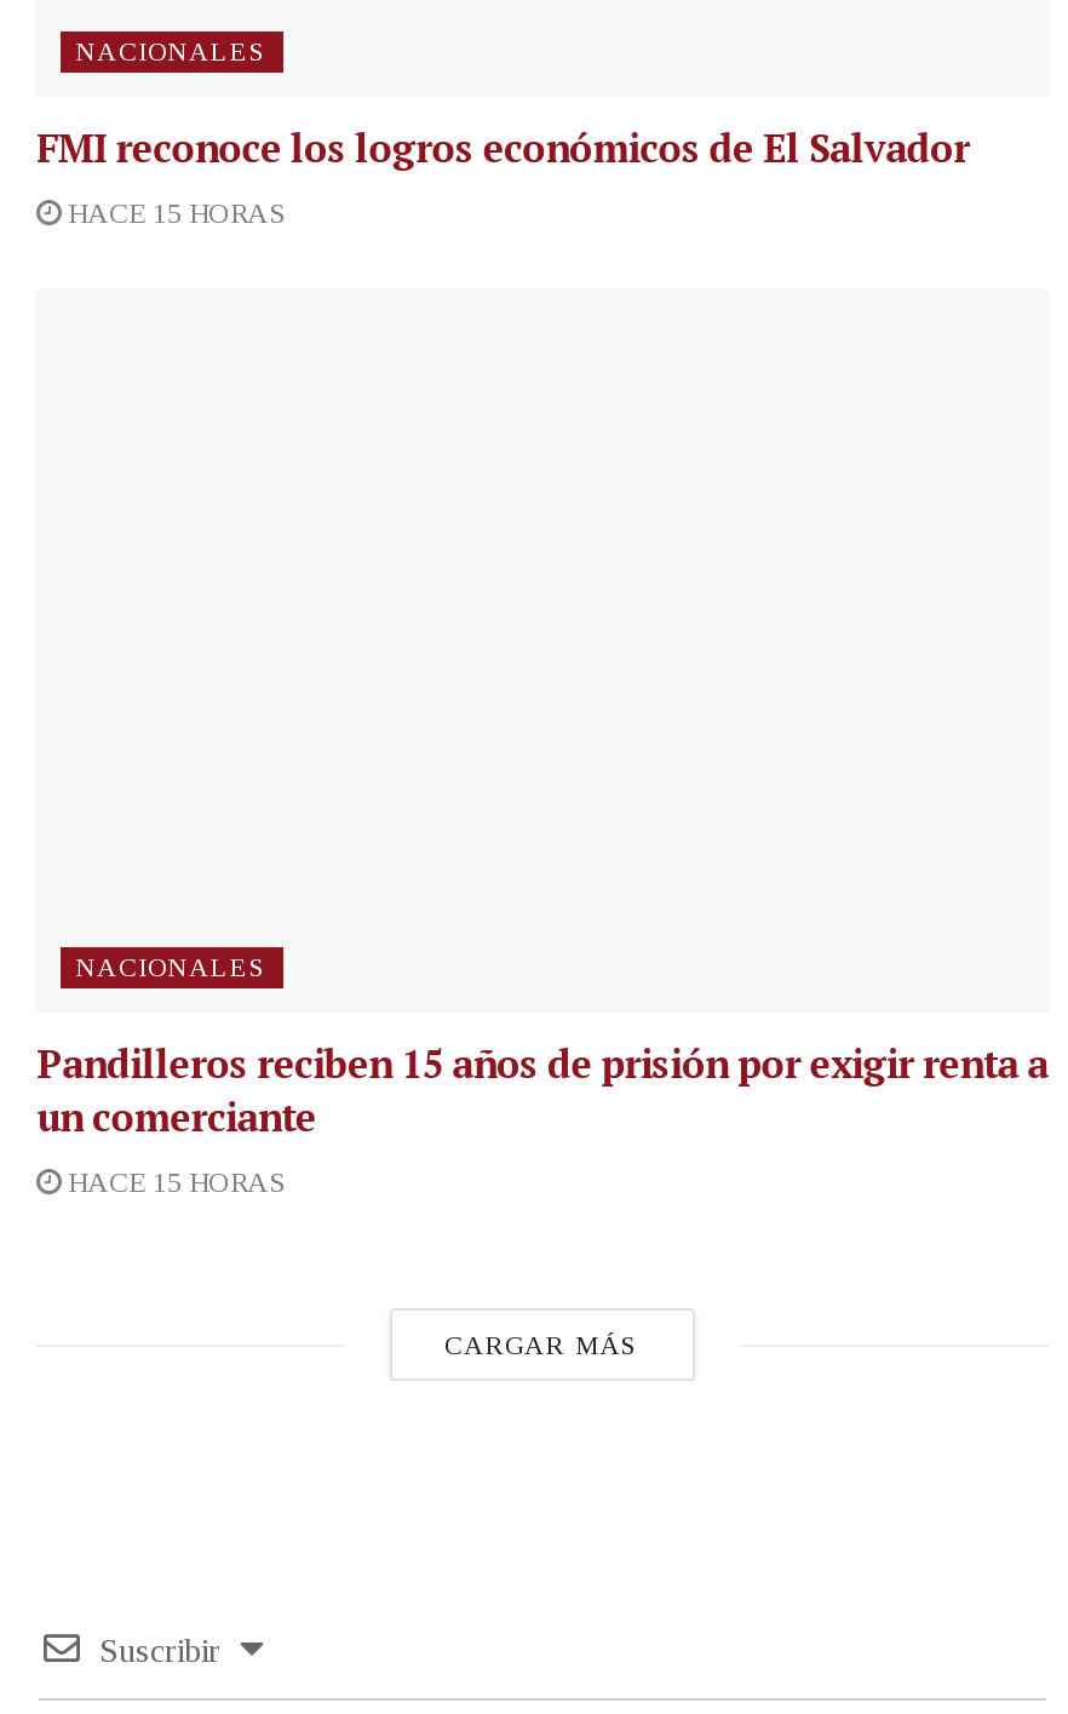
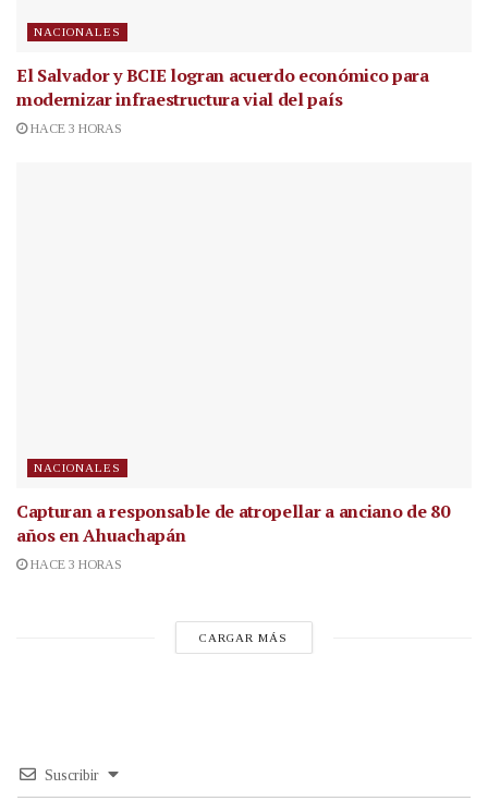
[36,122,969,231] FMI reconoce los logros económicos de El Salvador | HACE 15 HORAS -> [16,64,429,137] El Salvador y BCIE logran acuerdo económico para | modernizar infraestructura vial del país | HACE 3 HORAS
[36,1037,1048,1200] Pandilleros reciben 15 años de prisión por exigir renta a | un comerciante | HACE 15 HORAS -> [16,499,449,572] Capturan a responsable de atropellar a anciano de 80 | años en Ahuachapán | HACE 3 HORAS

